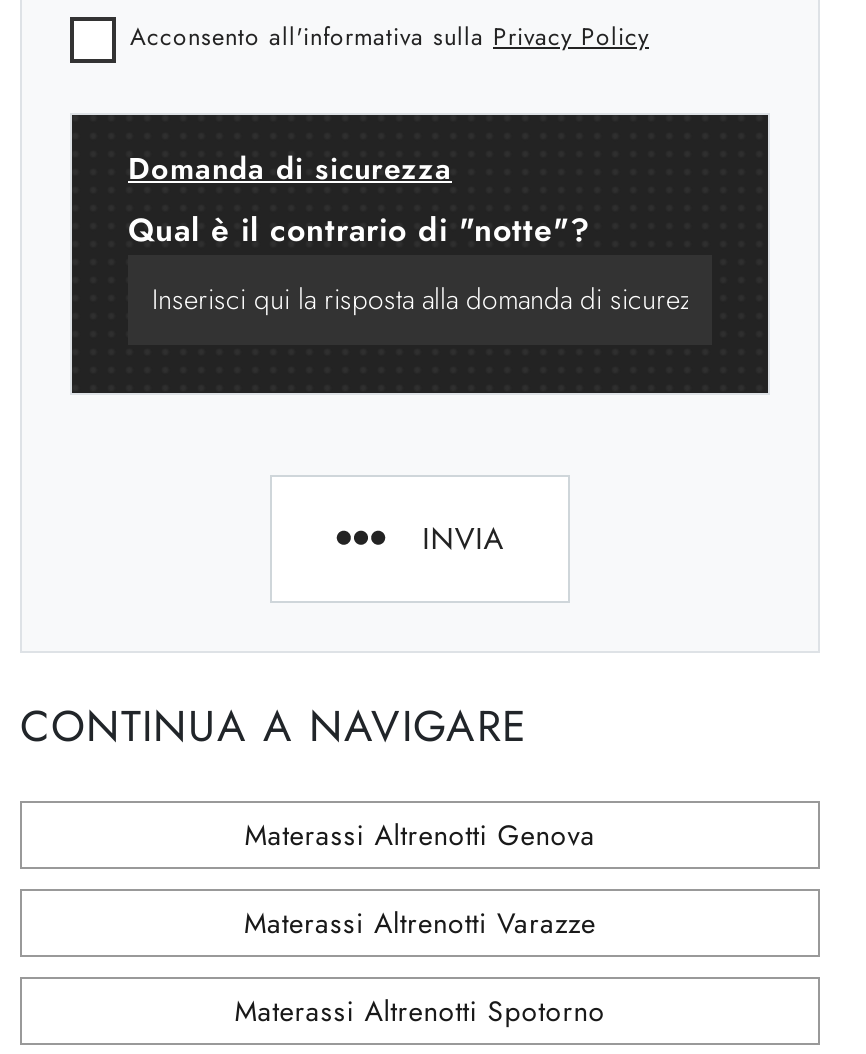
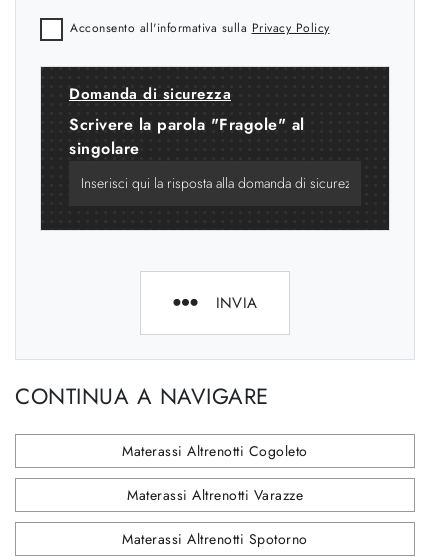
[128,207,591,253] Qual è il contrario di "notte"? -> [69,113,304,160] Scrivere la parola "Fragole" al | singolare
[244,815,596,855] Materassi Altrenotti Genova -> [122,441,308,461] Materassi Altrenotti Cogoleto

